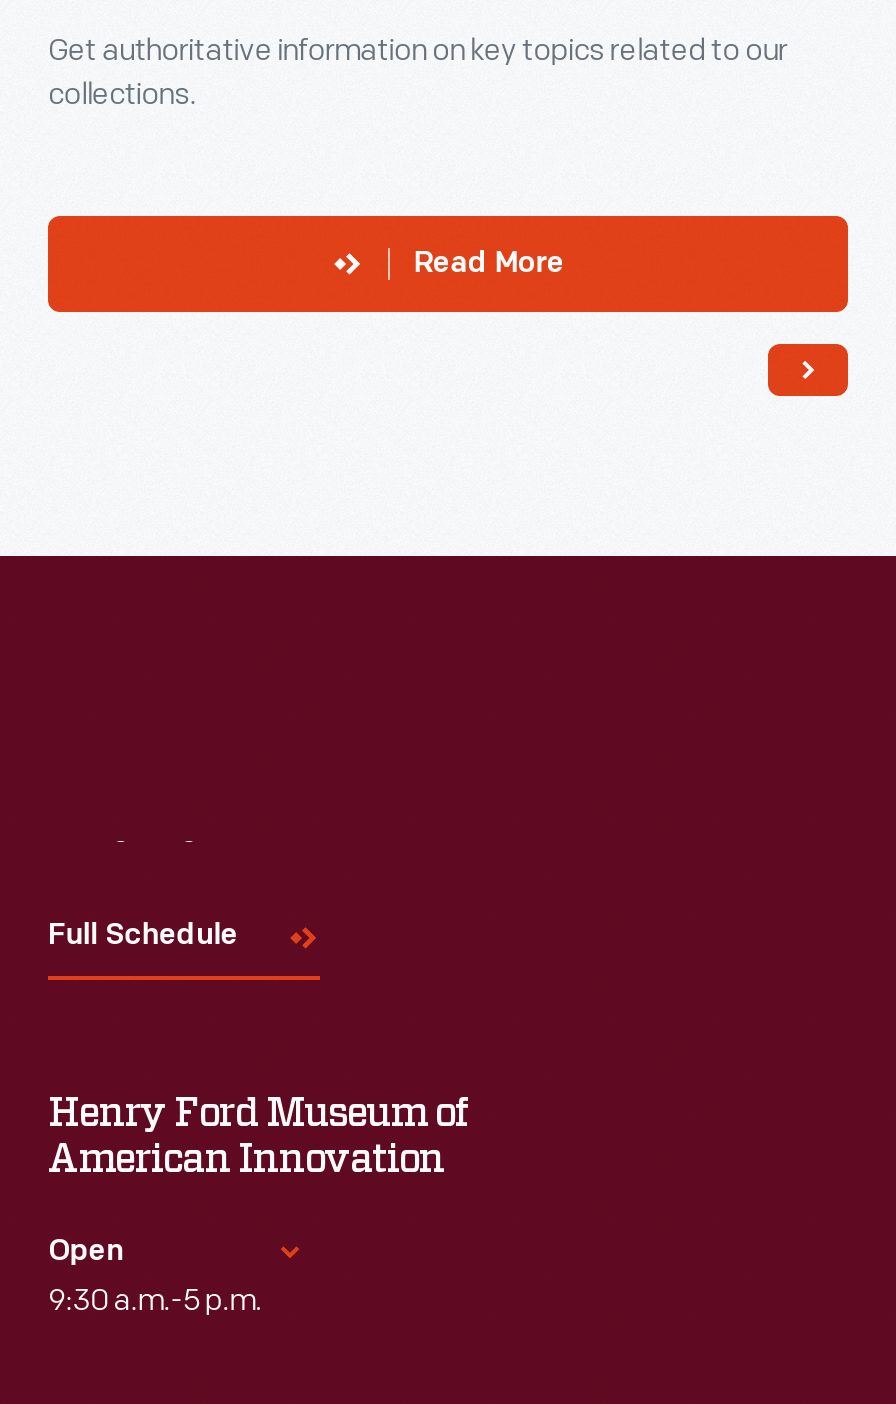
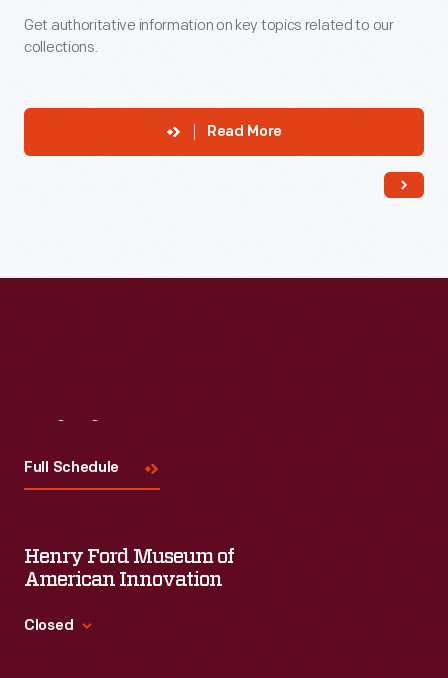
[48,1238,262,1320] Open | 9:30 a.m.-5 p.m. -> [24,619,73,634] Closed

